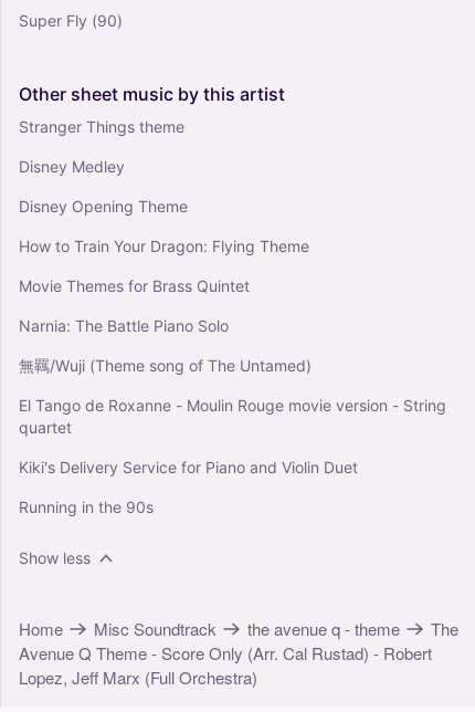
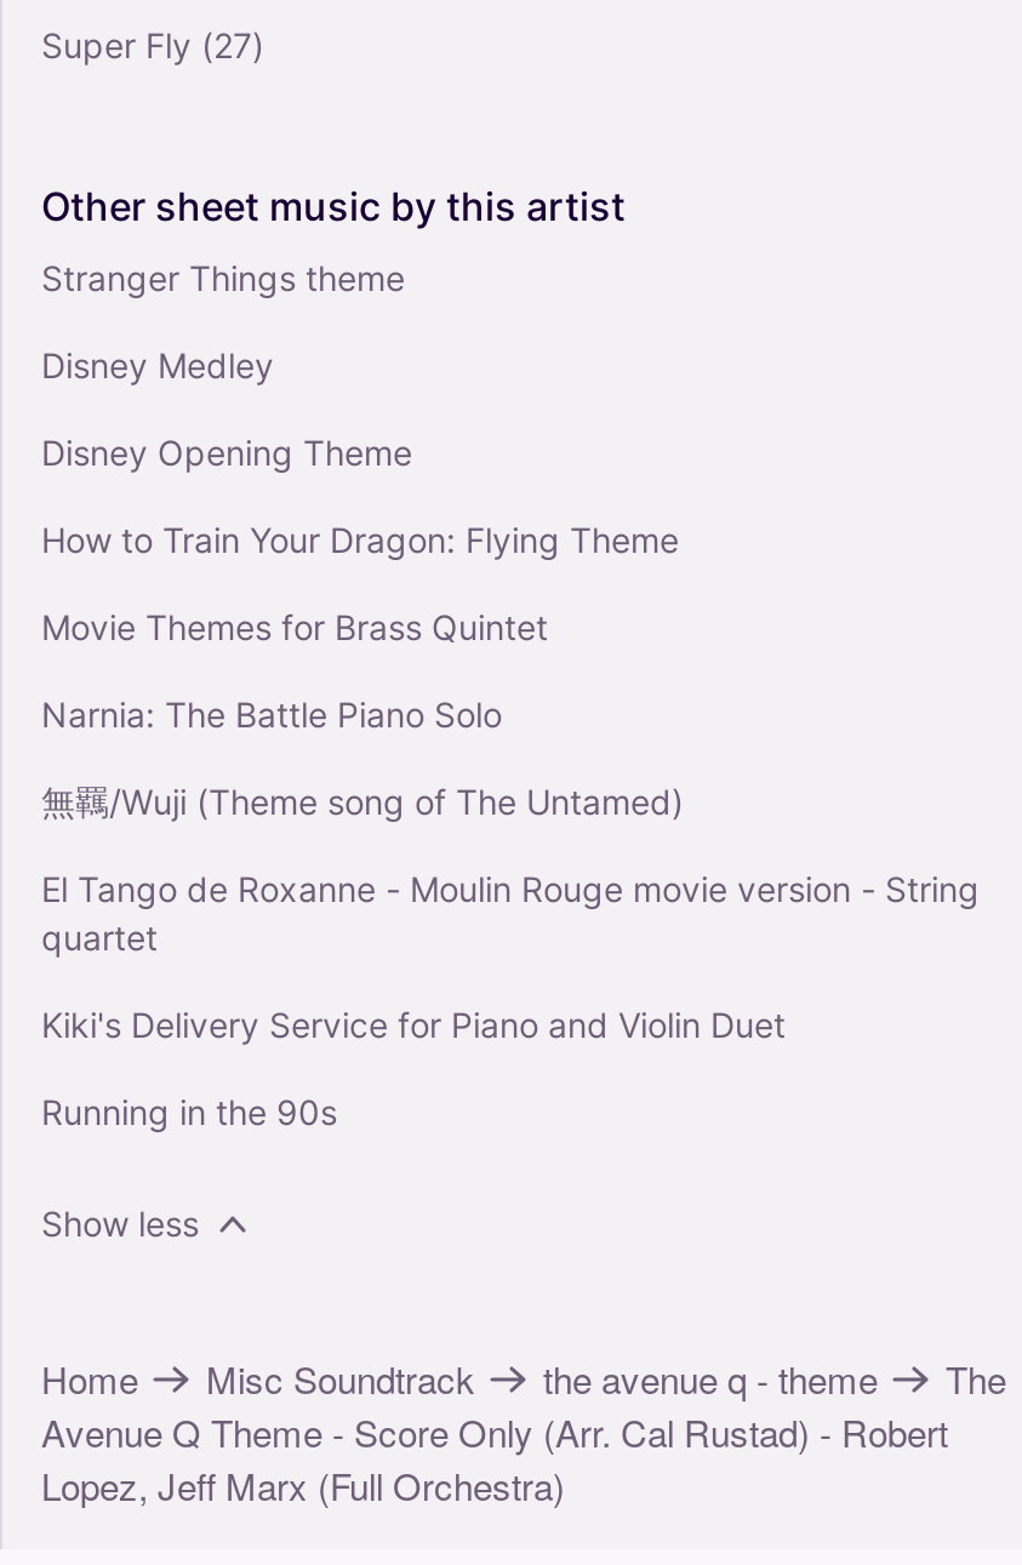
[19,11,123,30] Super Fly (90) -> [41,24,264,66] Super Fly (27)

